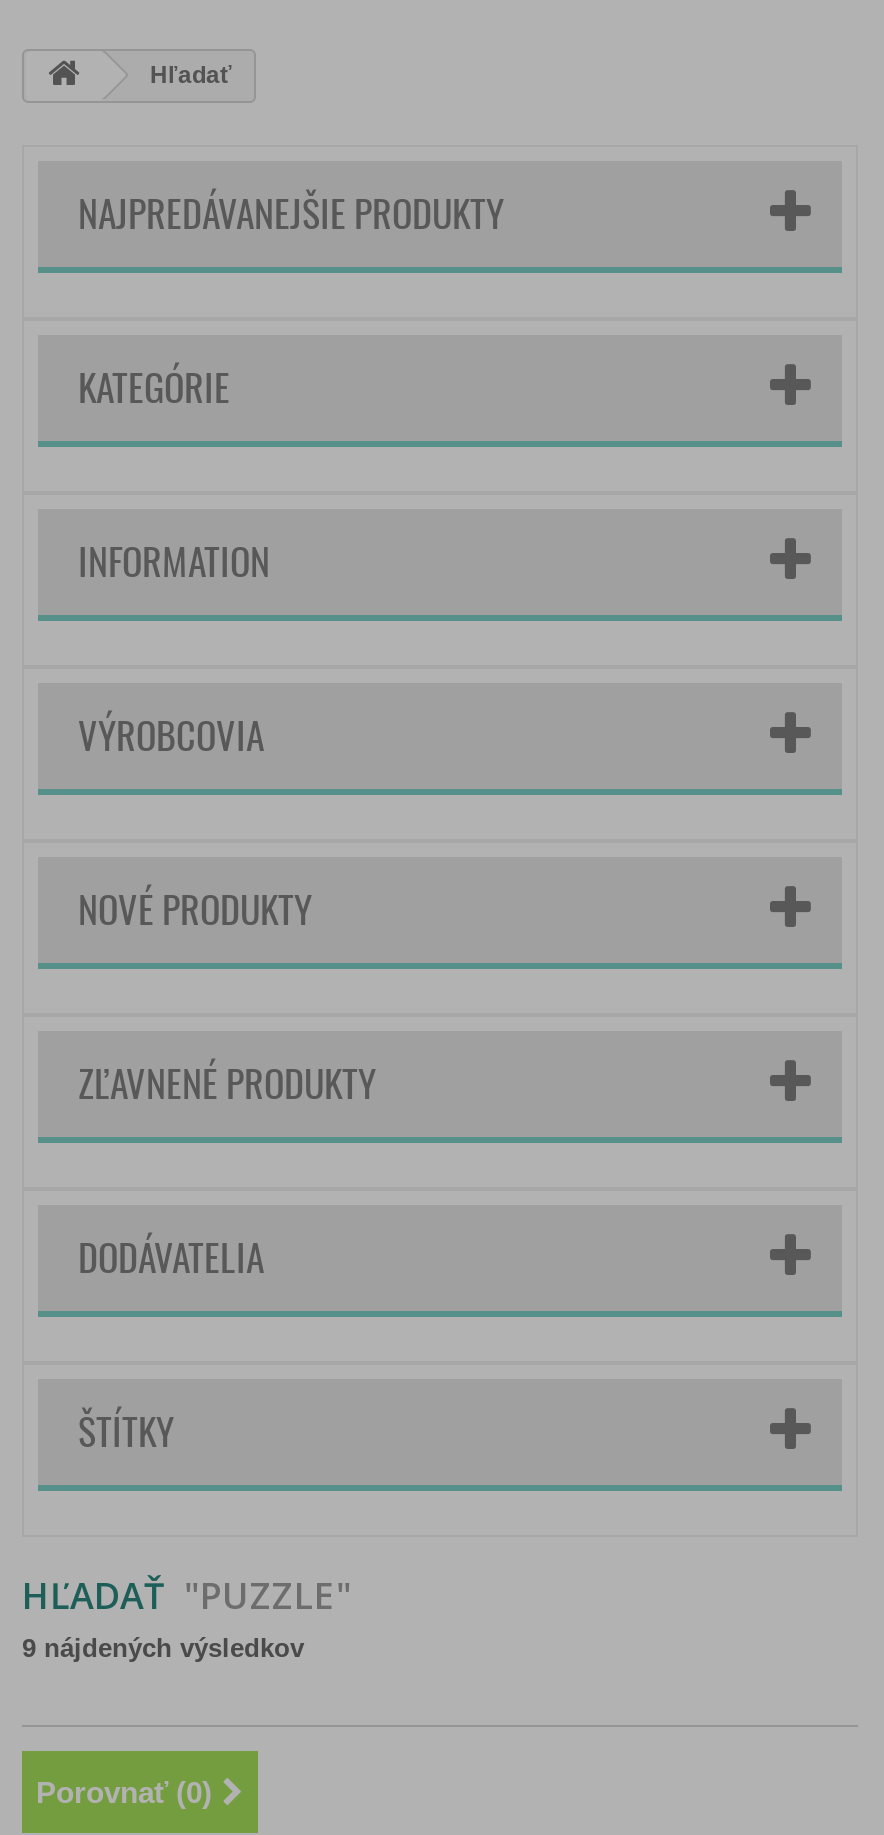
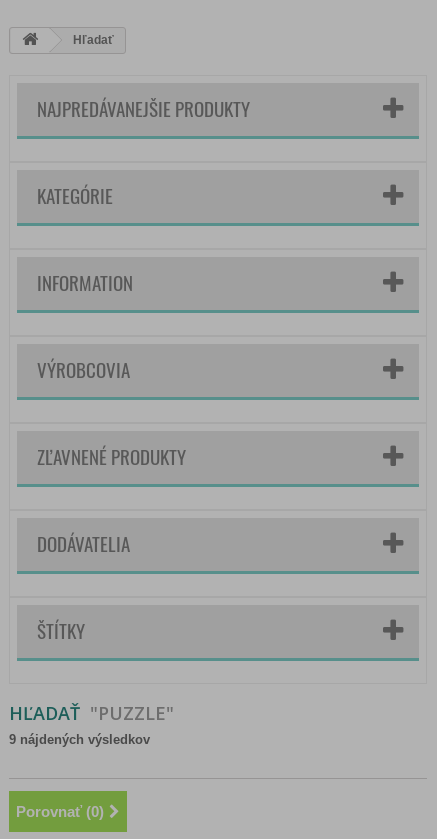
[78,879,312,935] NOVÉ PRODUKTY -> none

